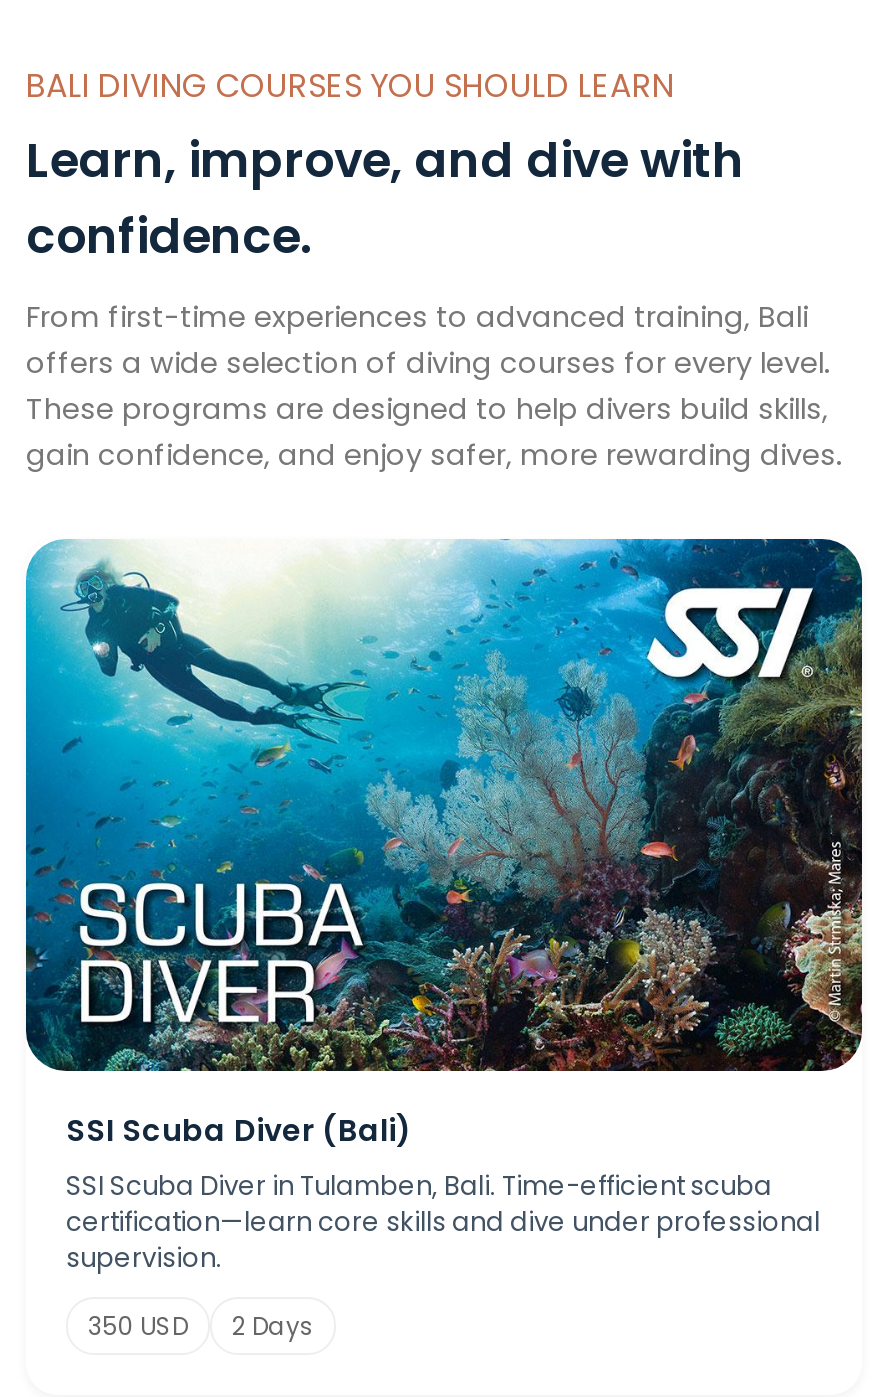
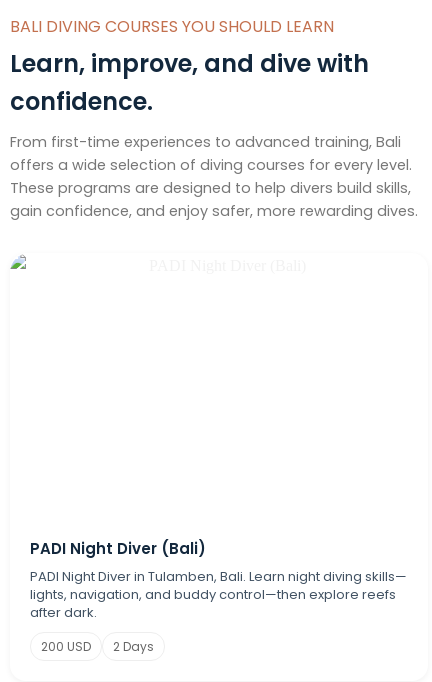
[24,537,864,1073] [image] -> none
[66,1108,820,1276] SSI Scuba Diver (Bali) | SSI Scuba Diver in Tulamben, Bali. Time-efficient scuba | certification—learn core skills and dive under professional | supervision. -> [30,537,407,621] PADI Night Diver (Bali) | PADI Night Diver in Tulamben, Bali. Learn night diving skills— | lights, navigation, and buddy control—then explore reefs | after dark.
[88,1308,314,1342] 350 USD 2 Days -> [41,637,154,654] 200 USD 2 Days

